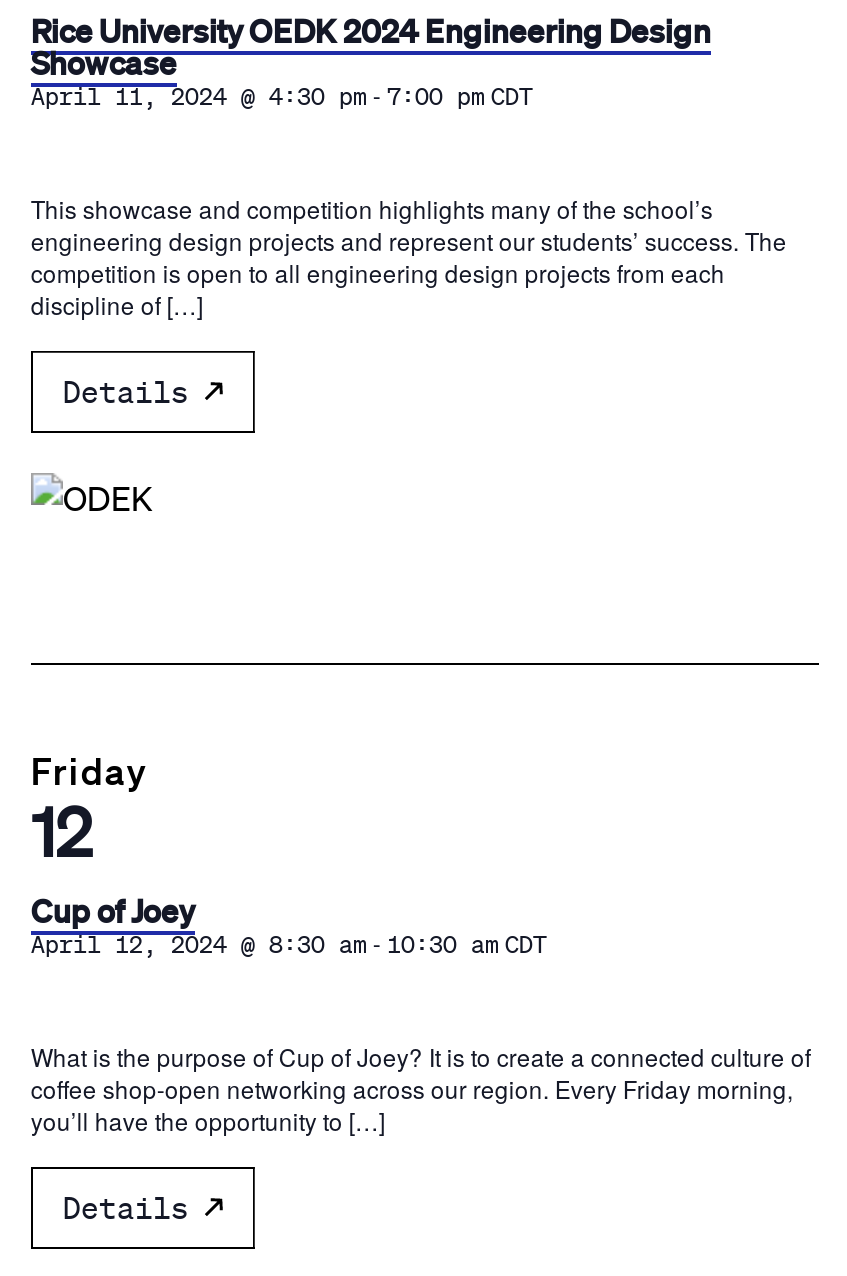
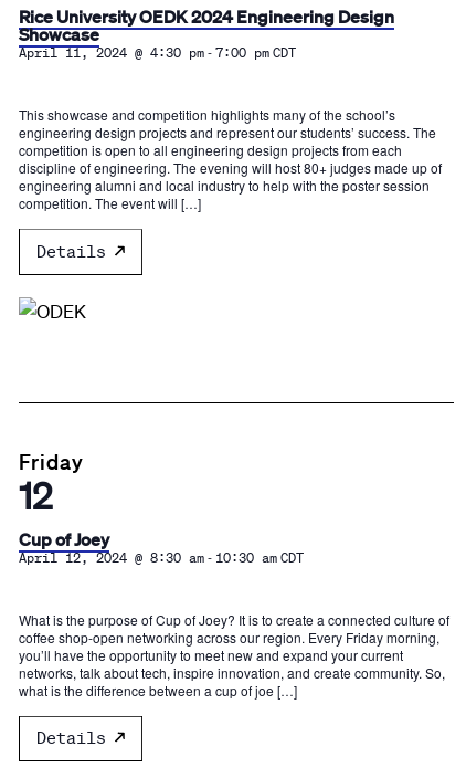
[31,287,203,321] discipline of […] -> [19,158,442,213] discipline of engineering. The evening will host 80+ judges made up of | engineering alumni and local industry to help with the poster session | competition. The event will […]
[31,1103,385,1137] you’ll have the opportunity to […] -> [19,645,445,699] you’ll have the opportunity to meet new and expand your current | networks, talk about tech, inspire innovation, and create community. So, | what is the difference between a cup of joe […]

